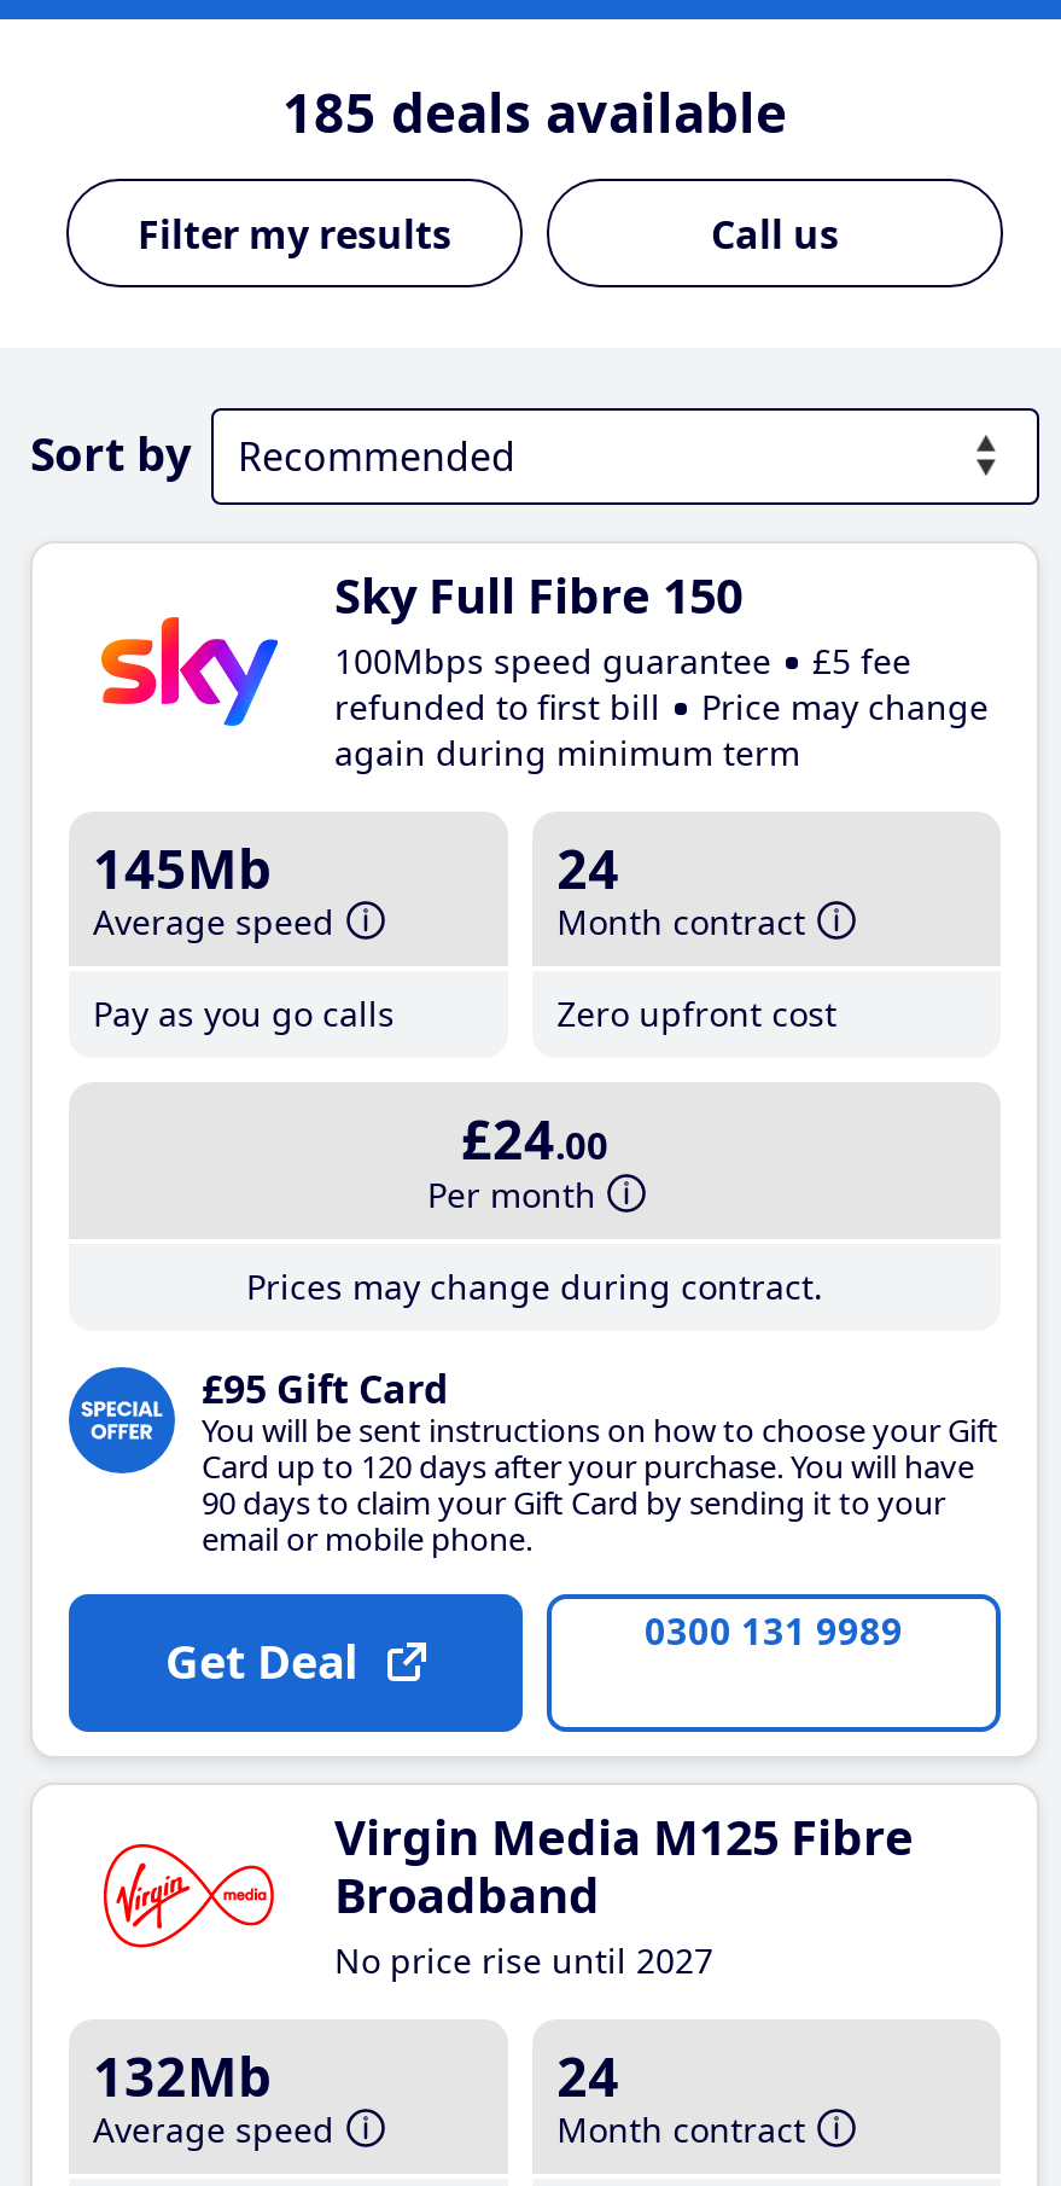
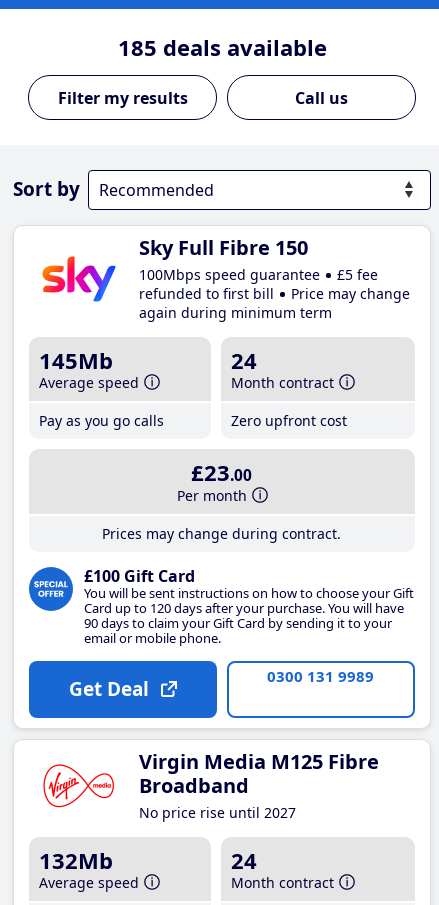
[461,1101,608,1174] £24.00 -> [191,457,252,487] £23.00
[202,1361,448,1414] £95 Gift Card -> [84,564,195,586] £100 Gift Card

